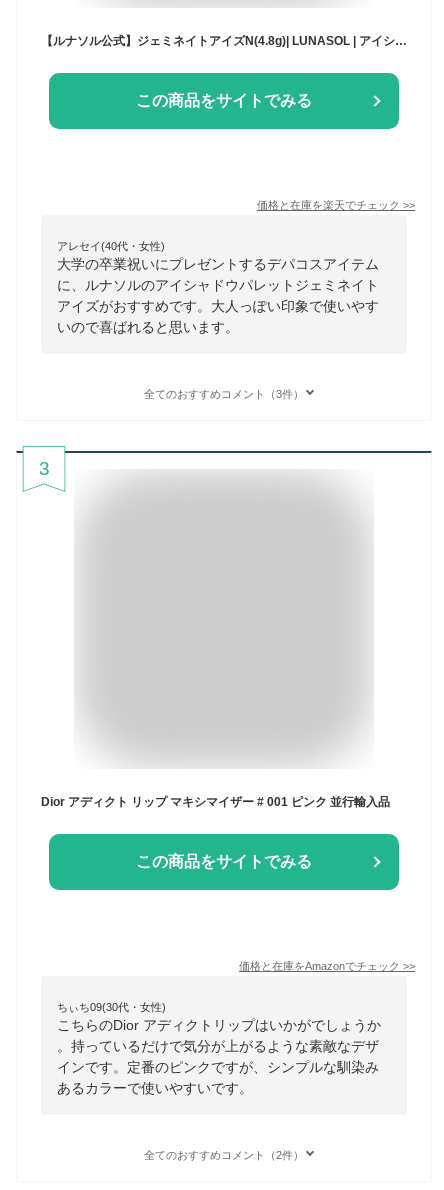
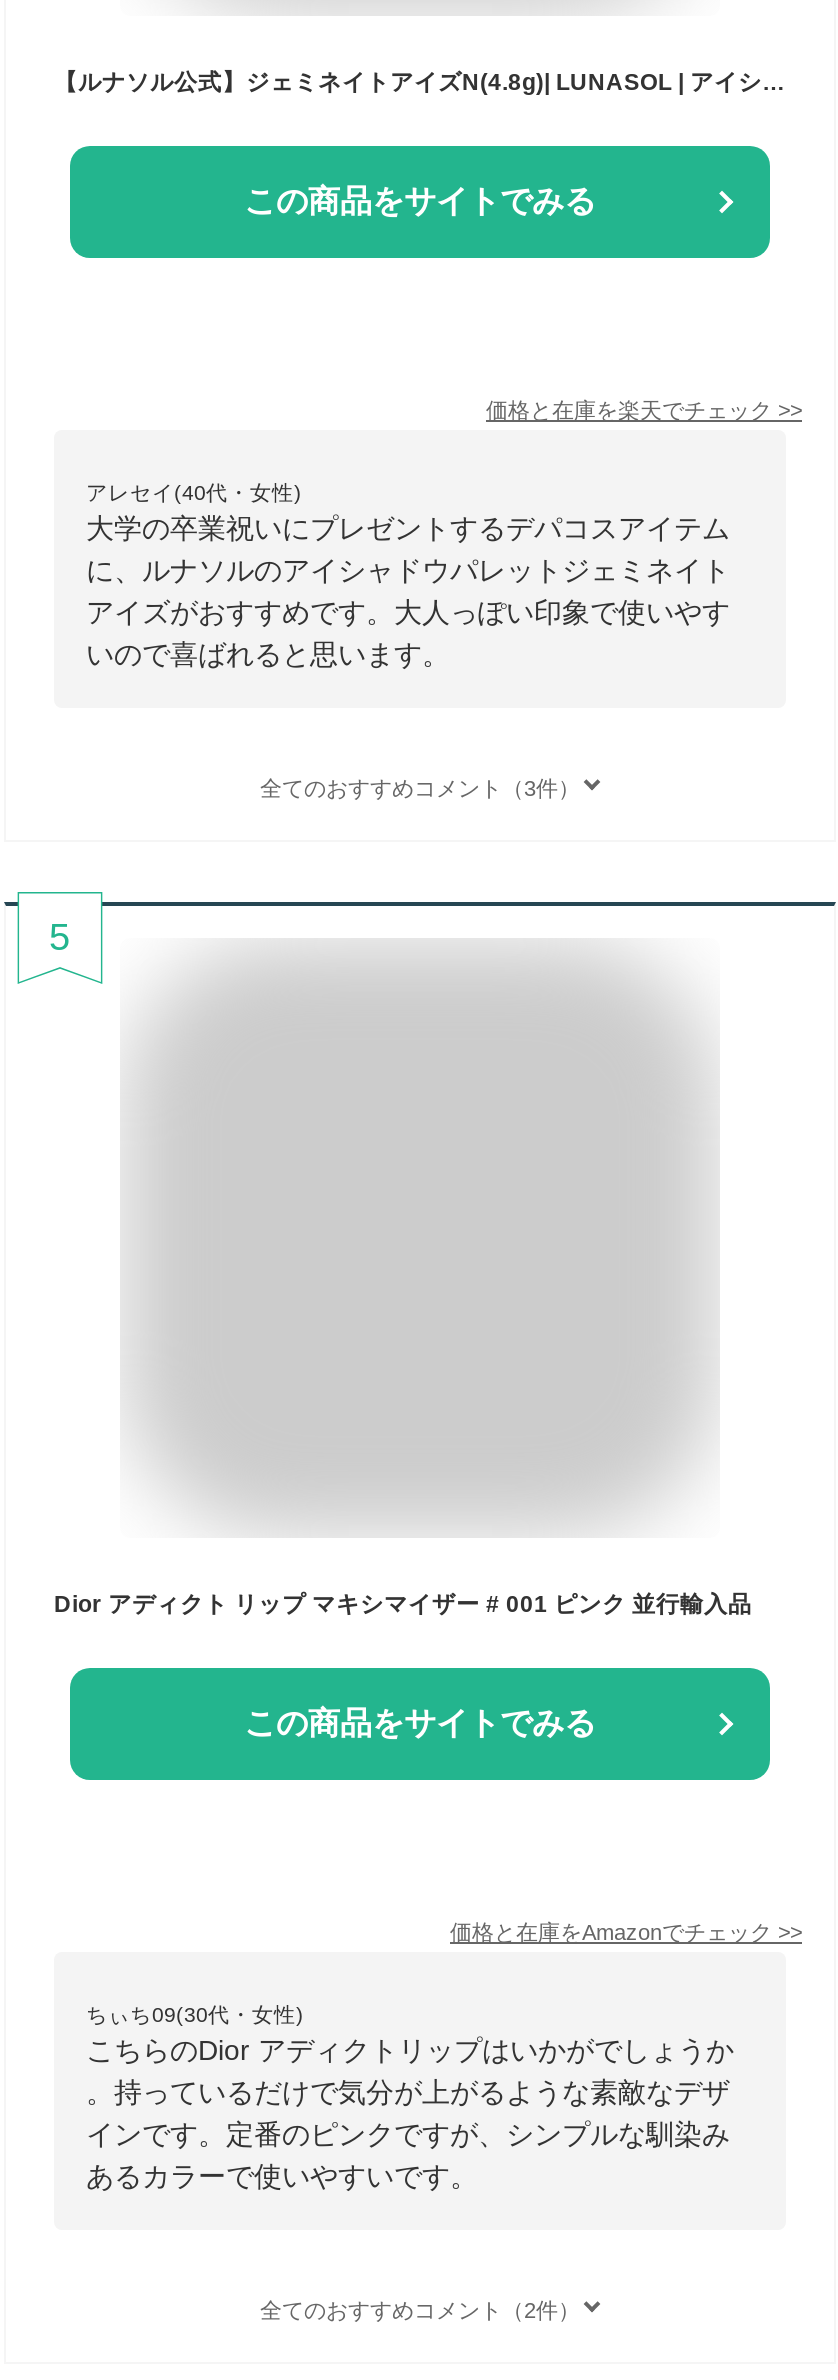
[38,458,49,479] 3 -> [49,917,71,959] 5

